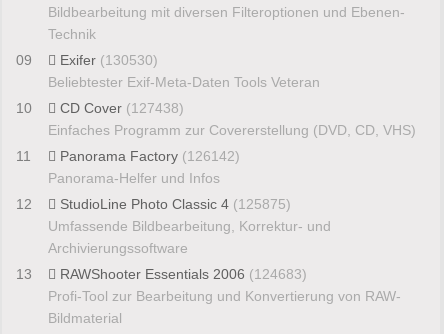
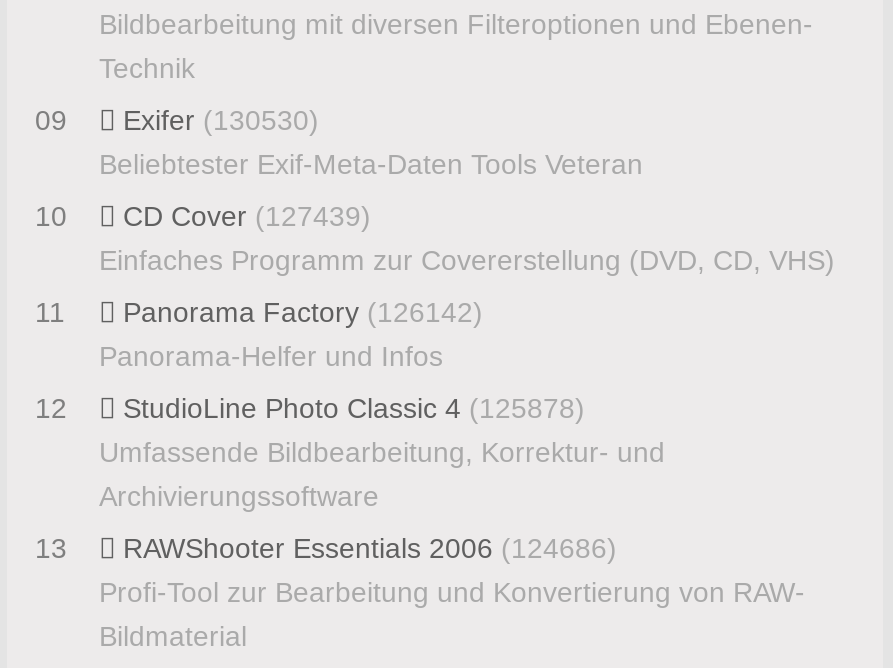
[16,100,184,116] 10 CD Cover (127438) -> [35,200,371,232] 10 CD Cover (127439)
[56,196,291,212] StudioLine Photo Classic 4 (125875) -> [115,392,585,424] StudioLine Photo Classic 4 (125878)
[56,266,307,282] RAWShooter Essentials 2006 (124683) -> [115,532,617,564] RAWShooter Essentials 2006 (124686)

